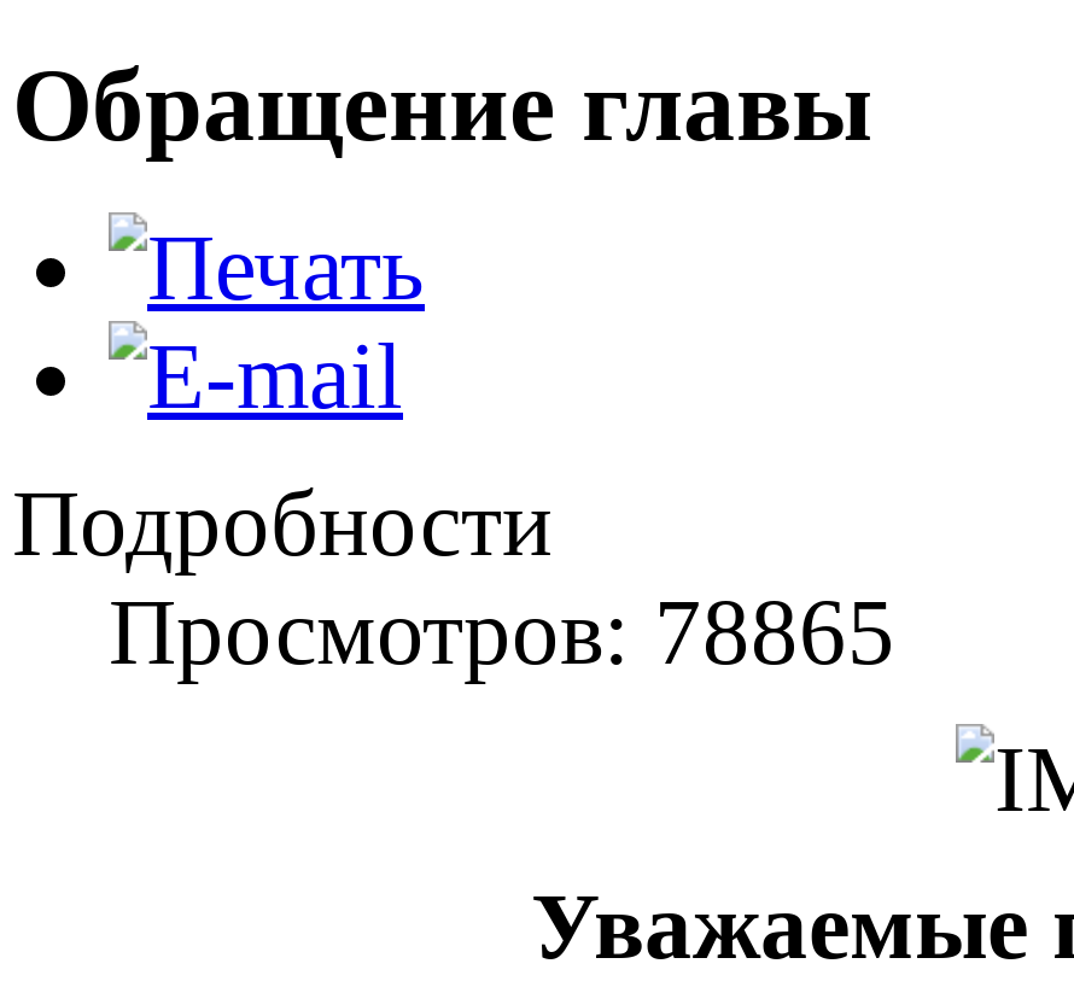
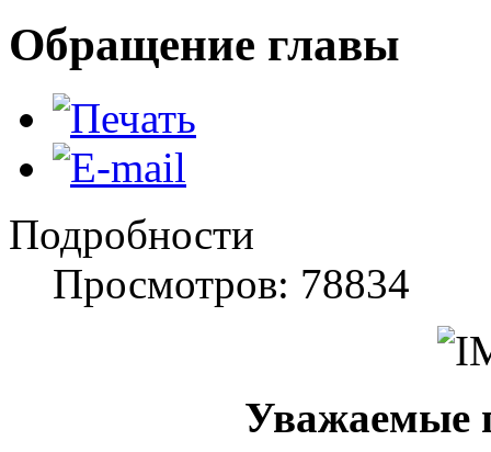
[109,579,895,682] Просмотров: 78865 -> [53,260,410,307] Просмотров: 78834

